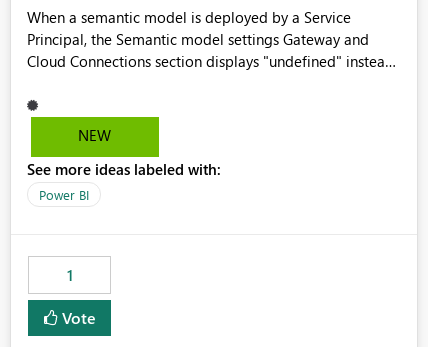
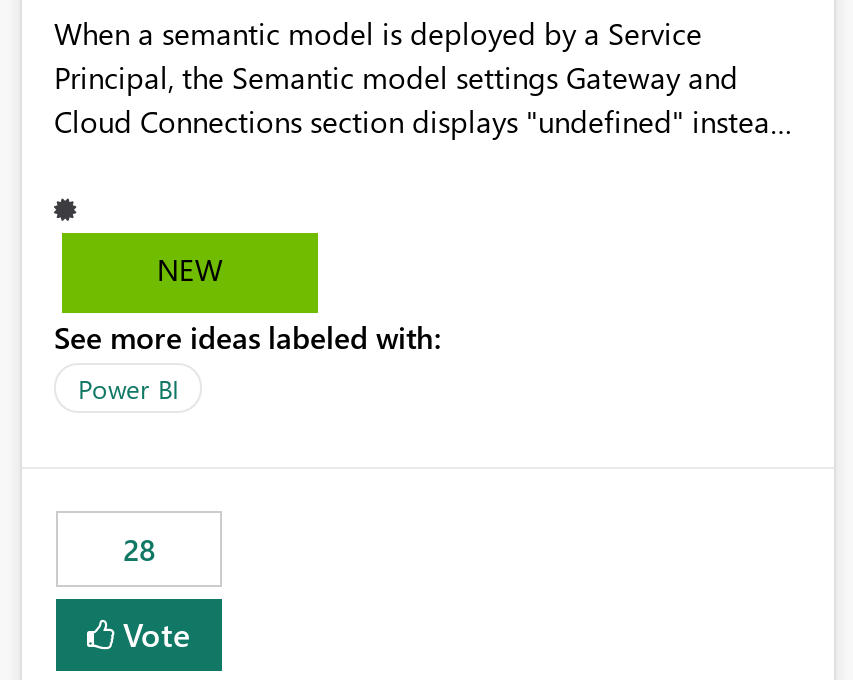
[66,265,72,285] 1 -> [123,530,155,570] 28

